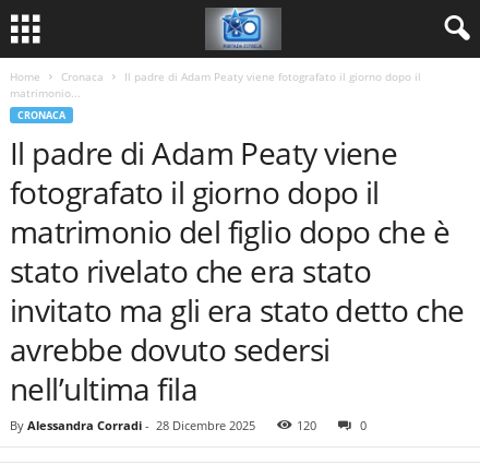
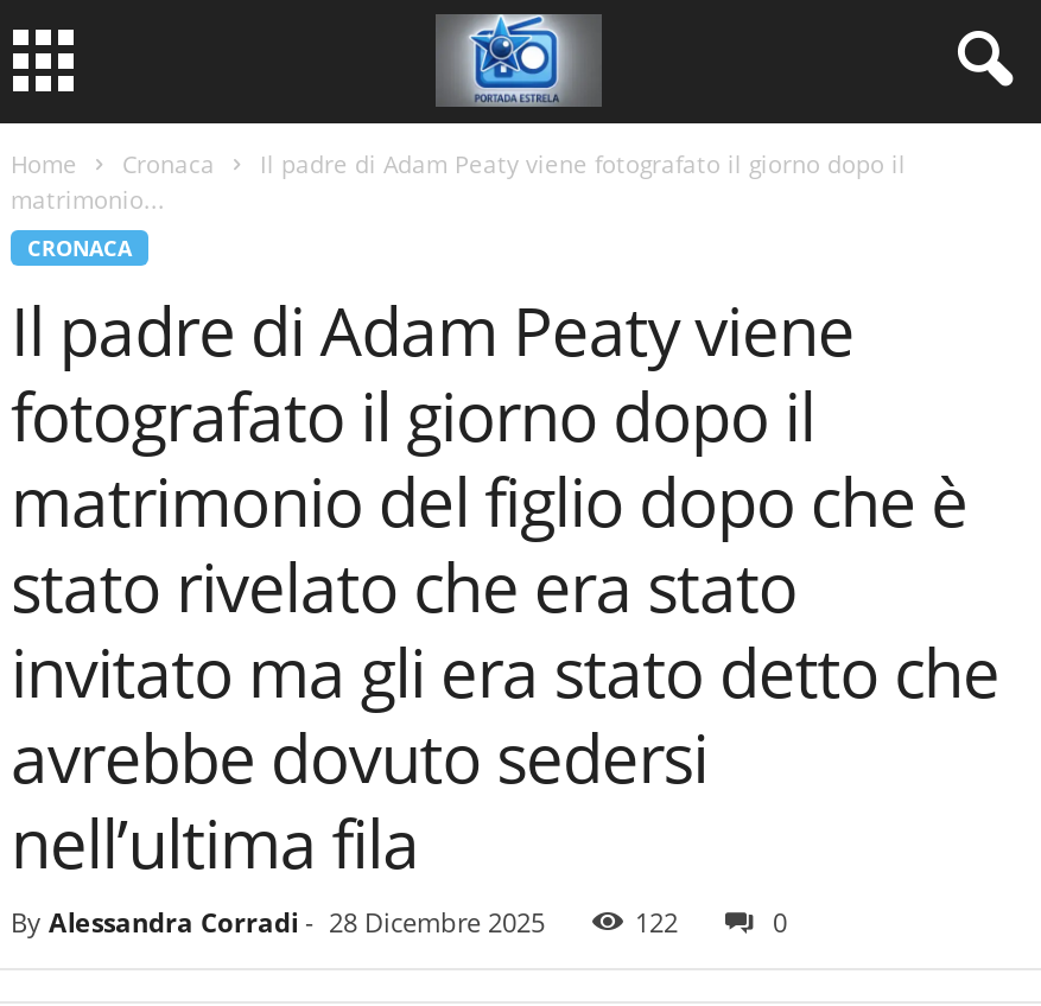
[297,417,316,433] 120 -> [635,904,678,940] 122

